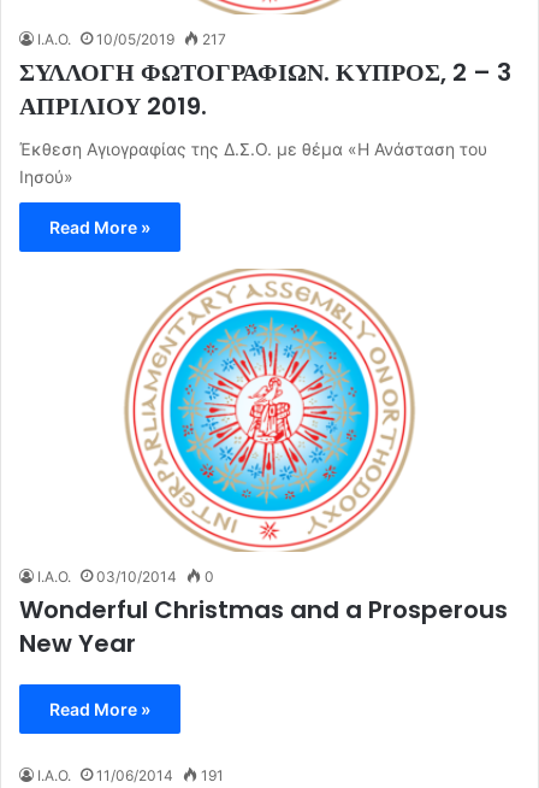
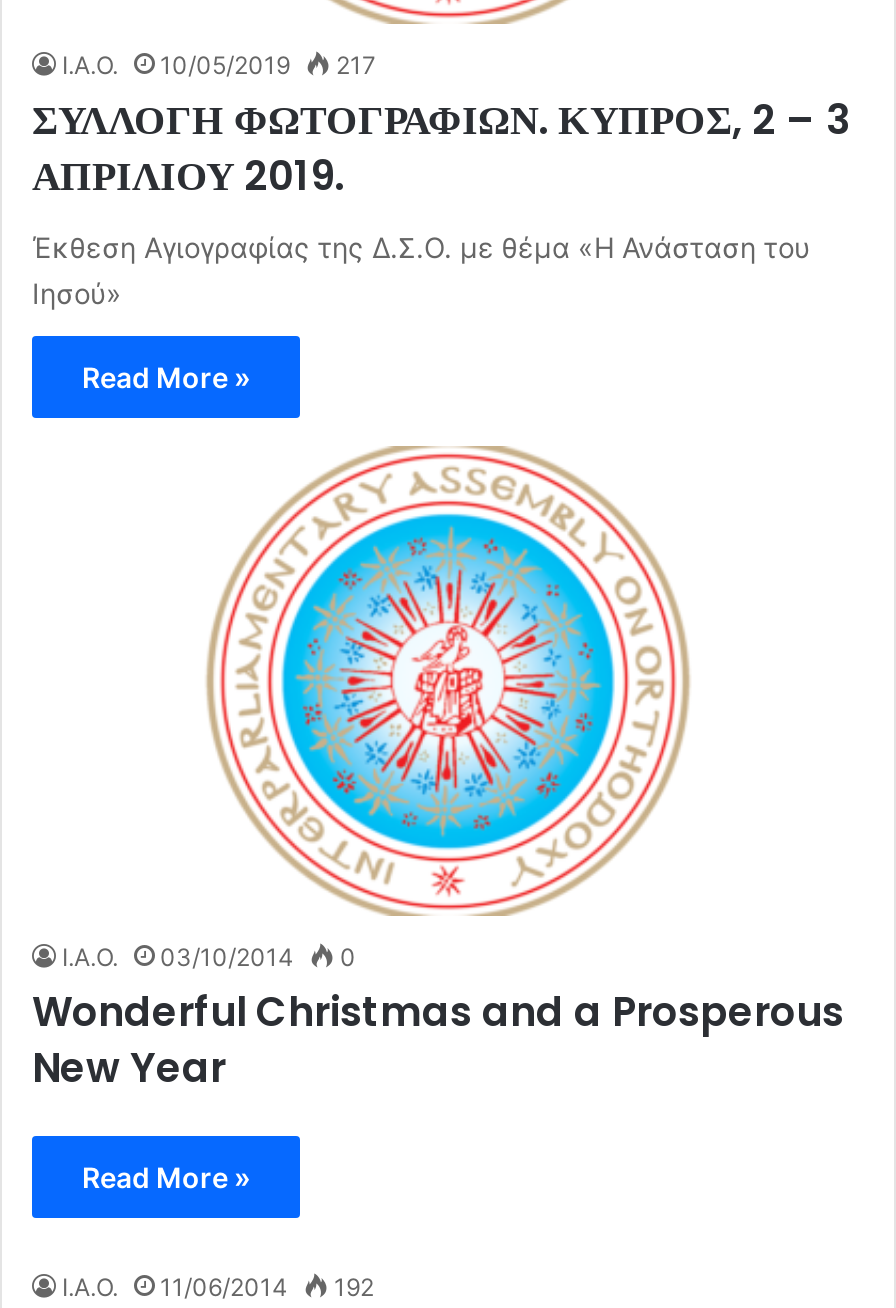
[37,766,224,784] I.A.O. 11/06/2014 191 -> [62,1271,374,1301] I.A.O. 11/06/2014 192

